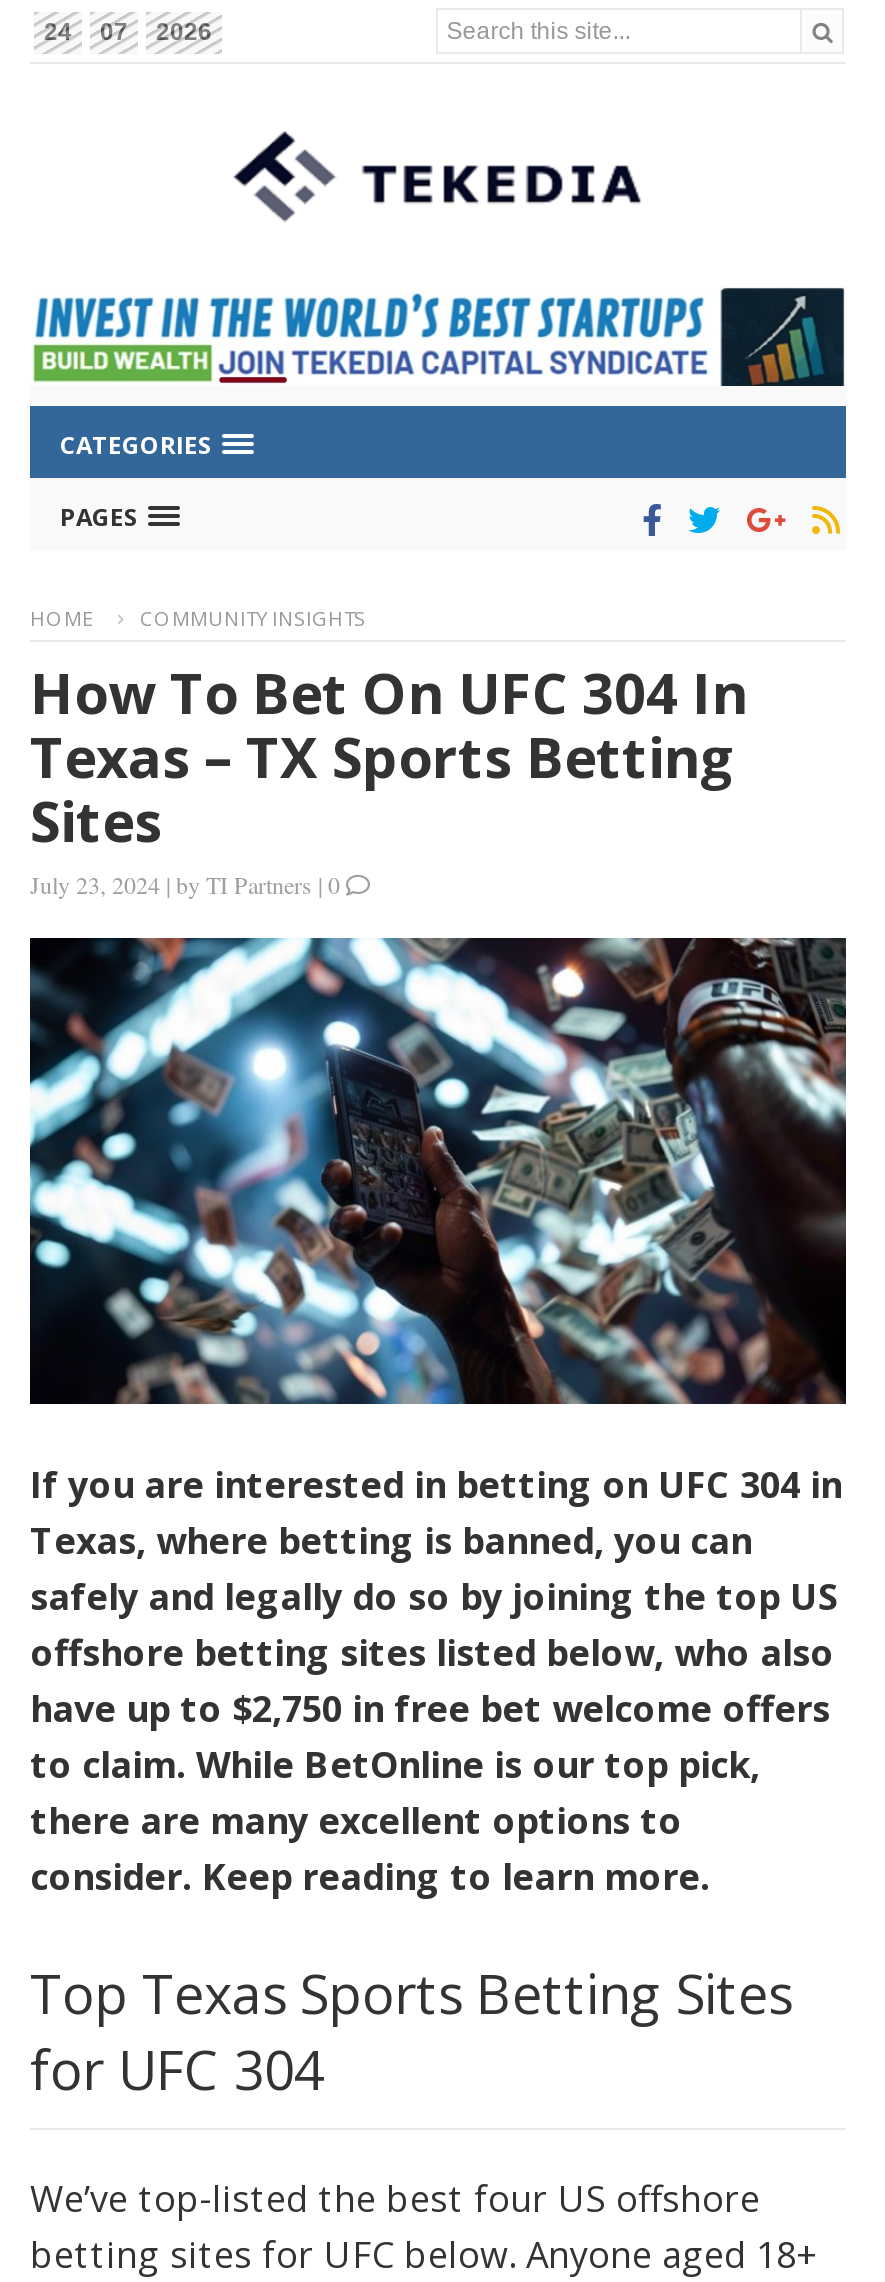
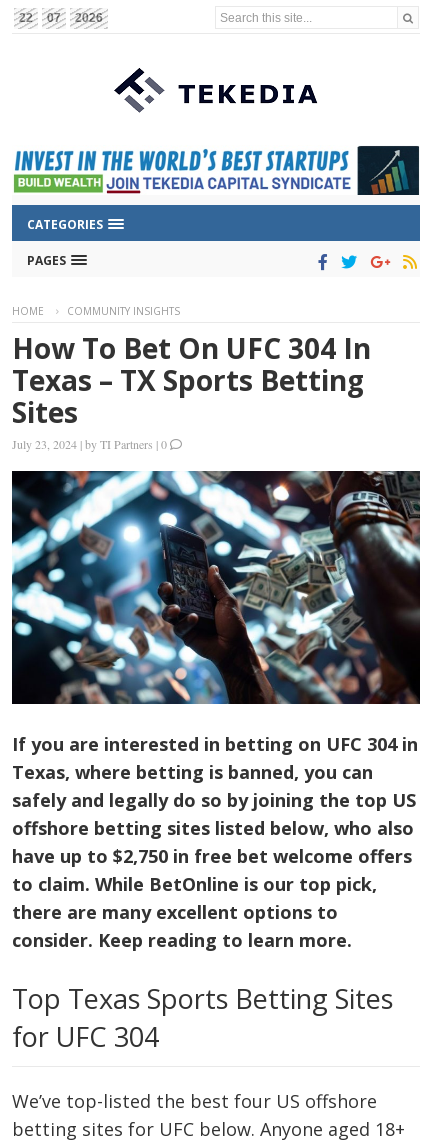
[44,18,212,46] 24 07 2026 -> [19,11,103,25] 22 07 2026

